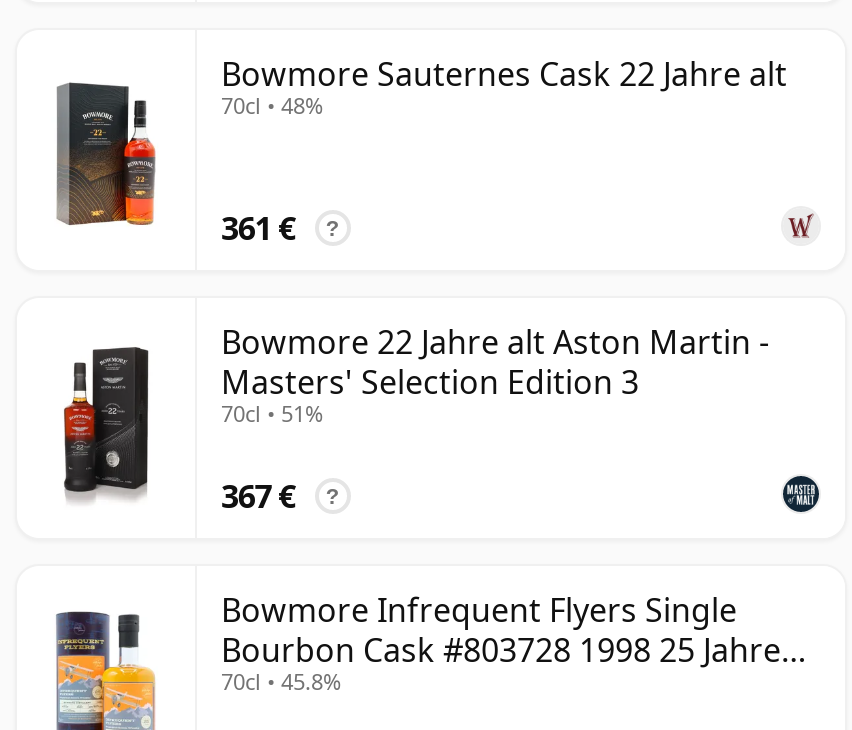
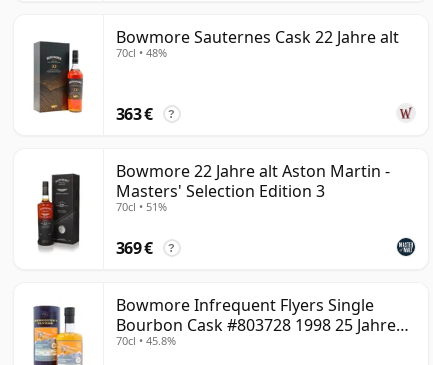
[221,206,295,250] 361 € -> [116,103,153,125] 363 €
[221,474,295,518] 367 € -> [116,237,153,259] 369 €

